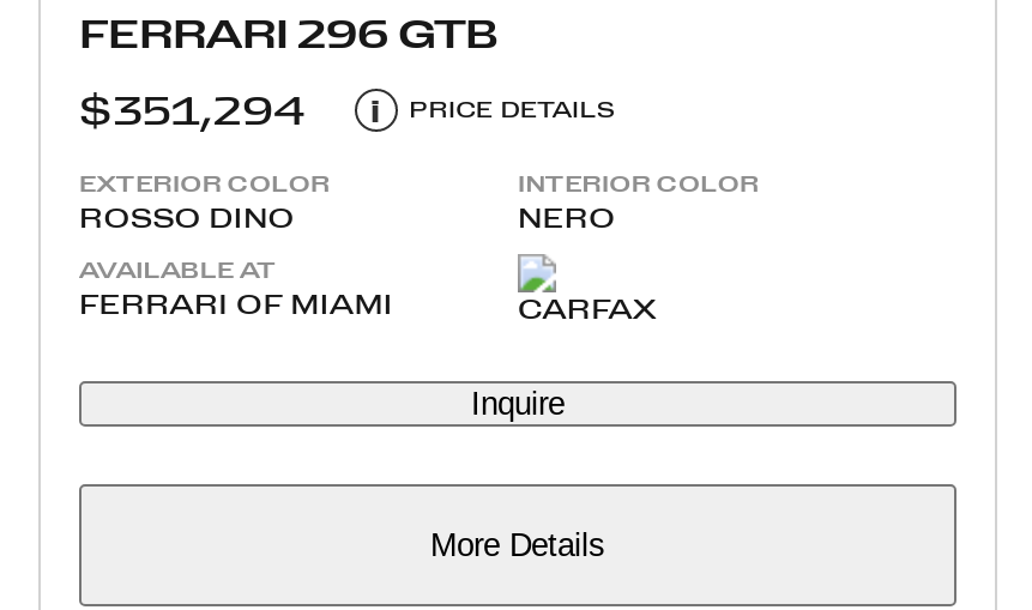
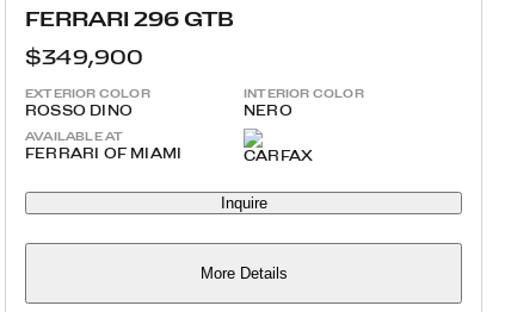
[79,87,616,133] $351,294 | i | PRICE DETAILS -> [25,46,144,68] $349,900

